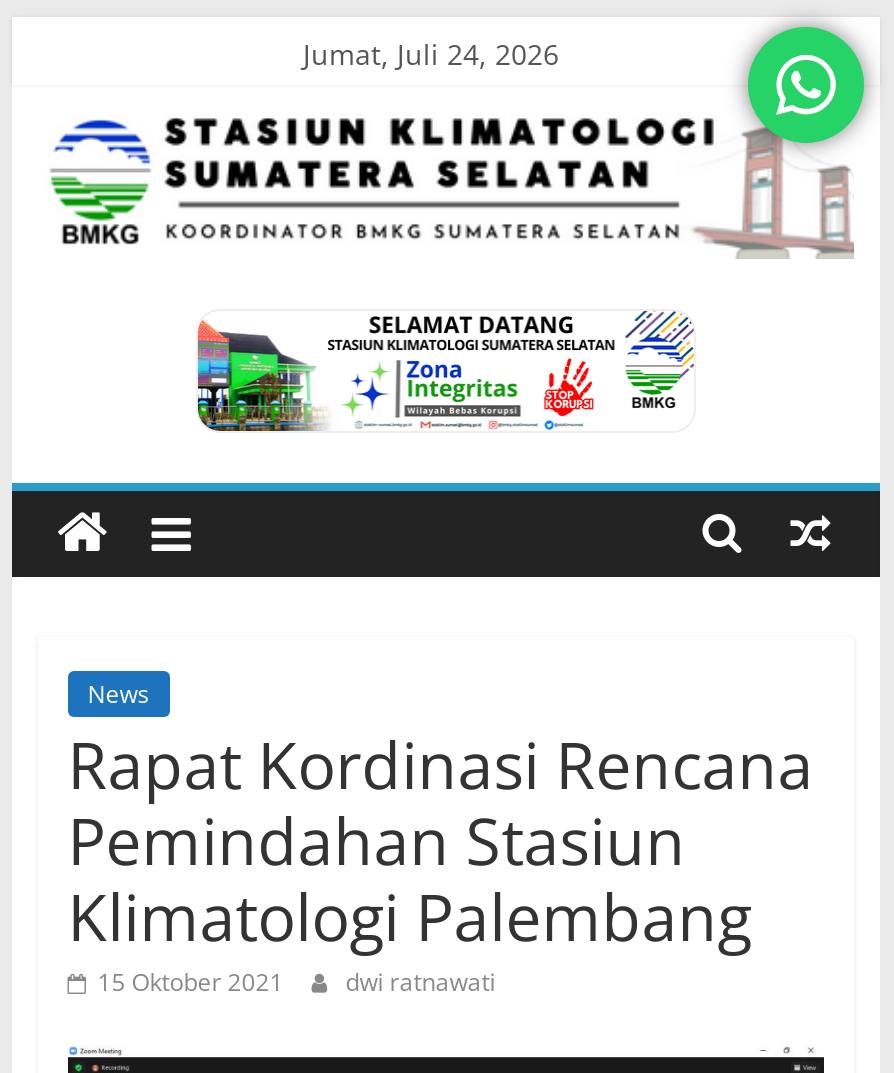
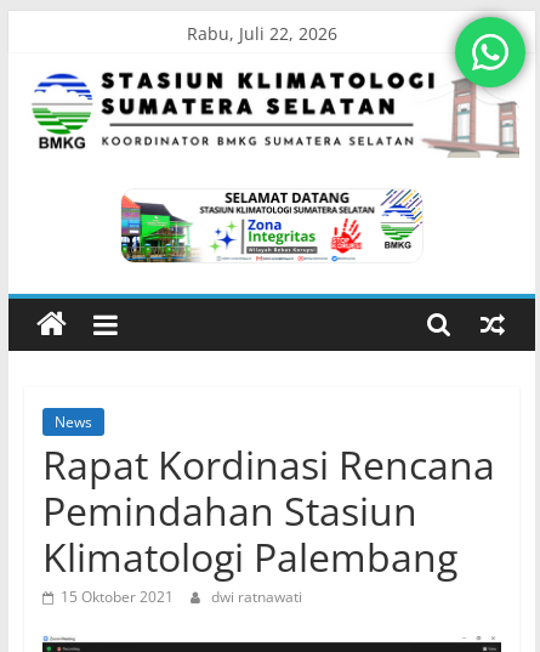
[303,35,559,73] Jumat, Juli 24, 2026 -> [187,22,338,45] Rabu, Juli 22, 2026

